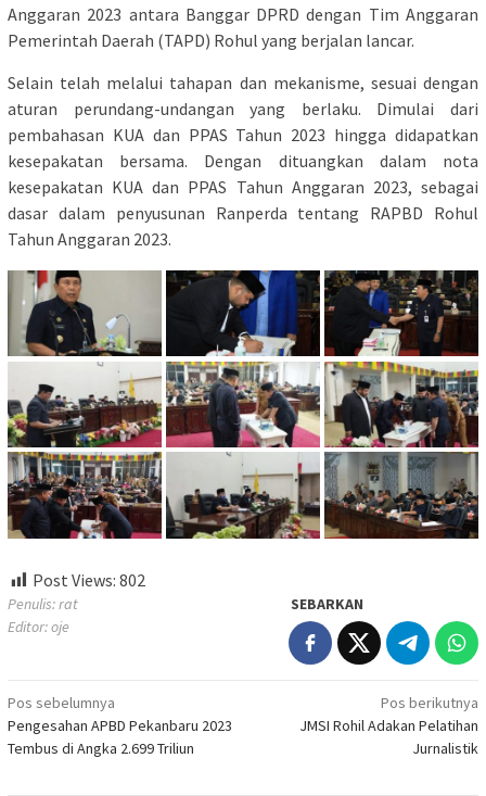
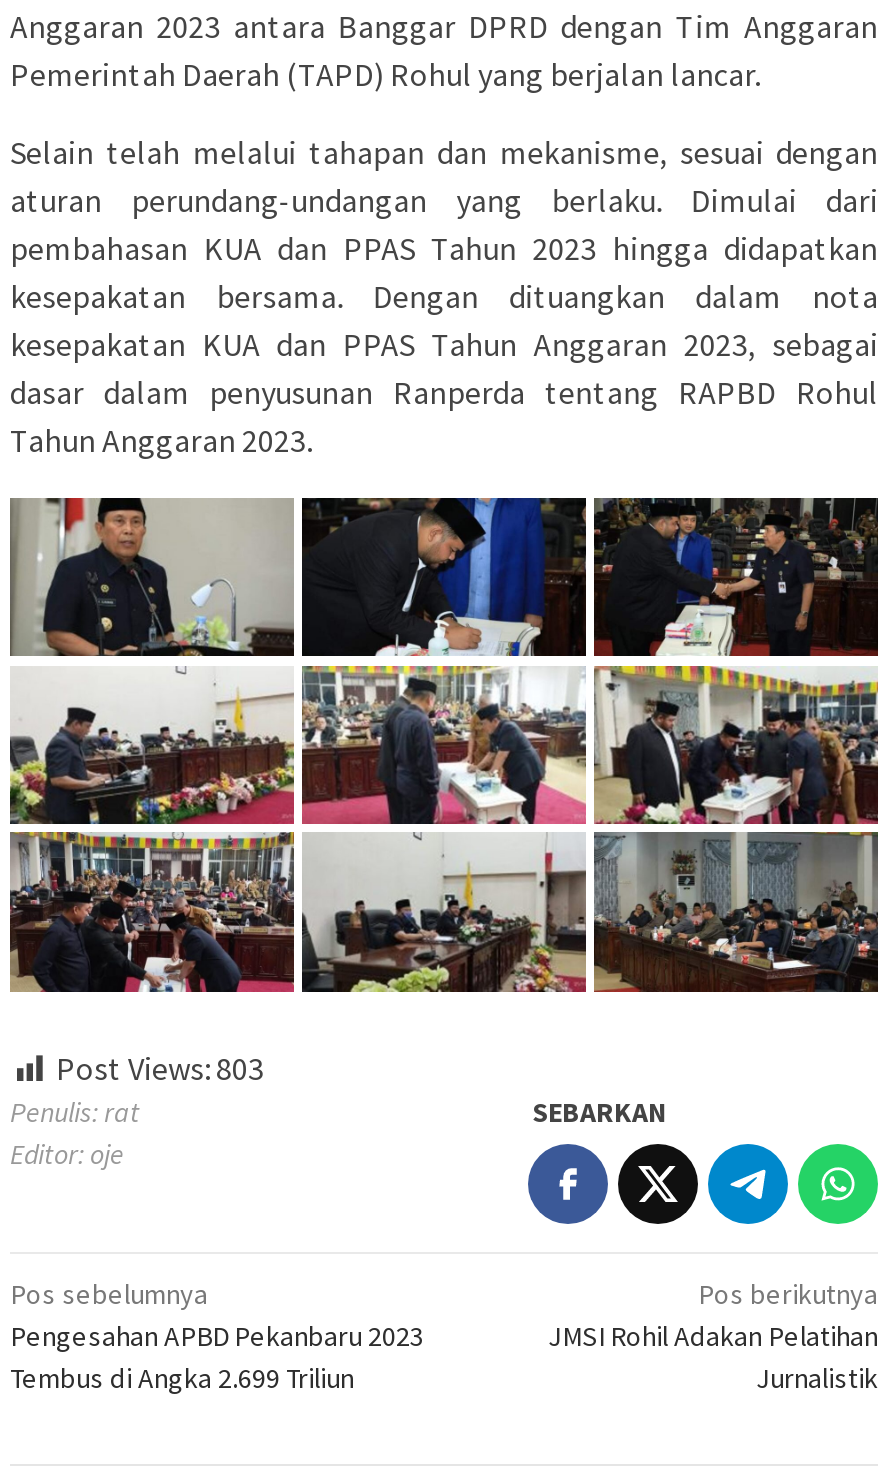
[33,569,145,591] Post Views: 802 -> [56,1048,264,1088] Post Views: 803

